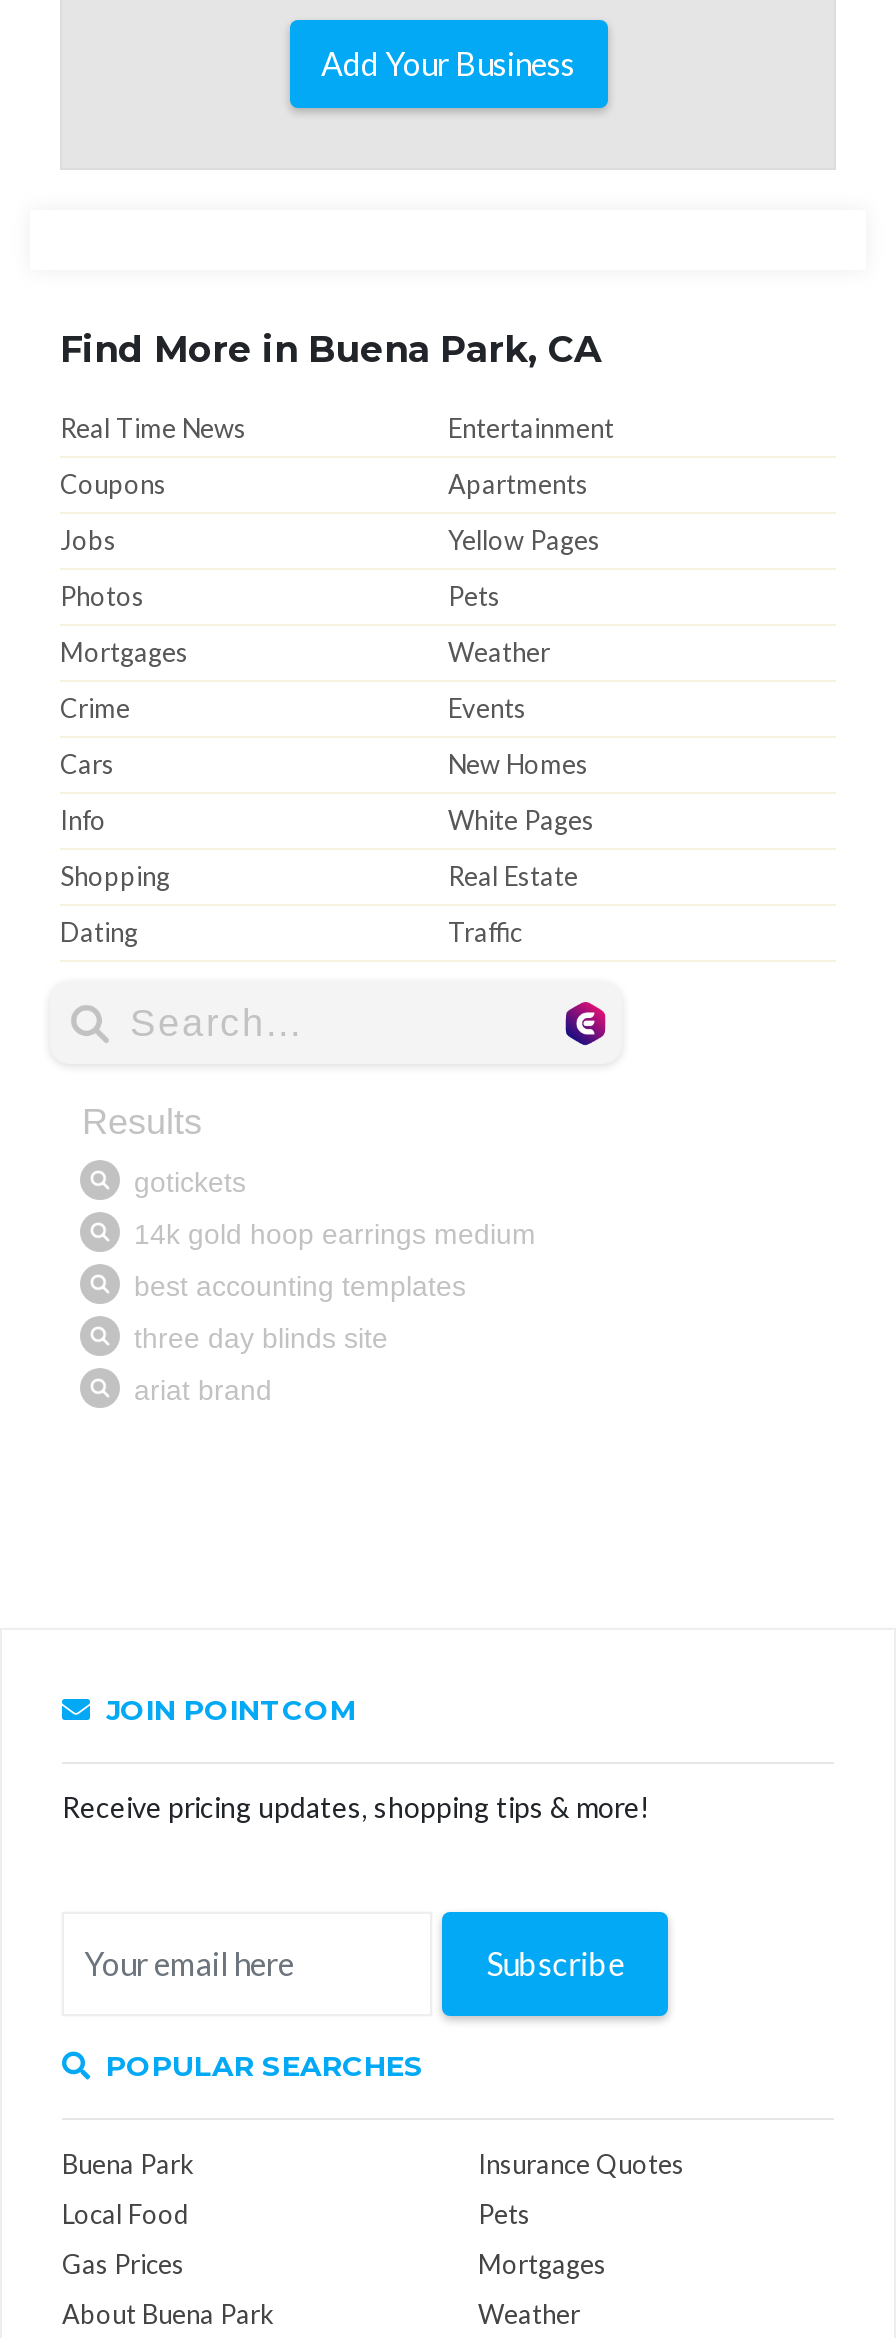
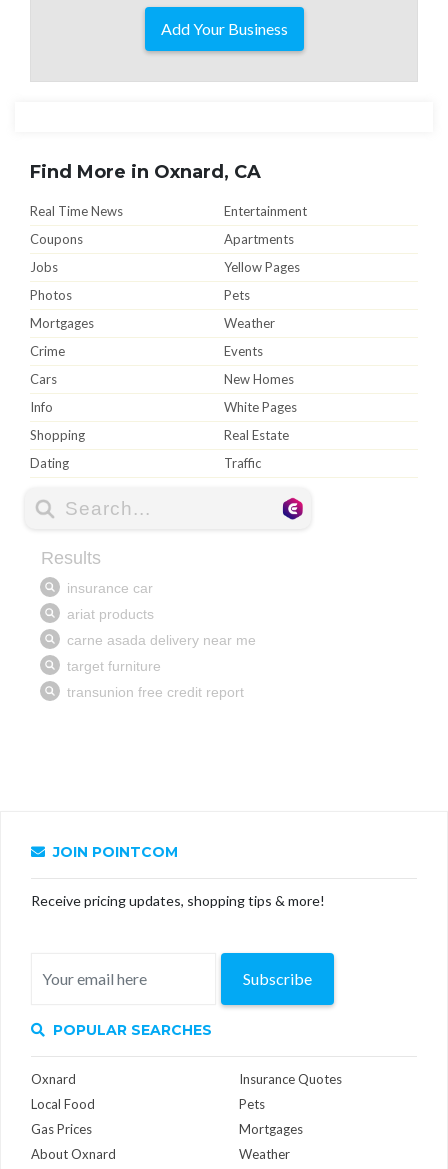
[60,327,602,371] Find More in Buena Park, CA -> [30,161,261,183] Find More in Oxnard, CA
[62,2147,194,2179] Buena Park -> [31,1071,76,1087] Oxnard
[62,2297,274,2329] About Buena Park -> [31,1146,116,1162] About Oxnard

